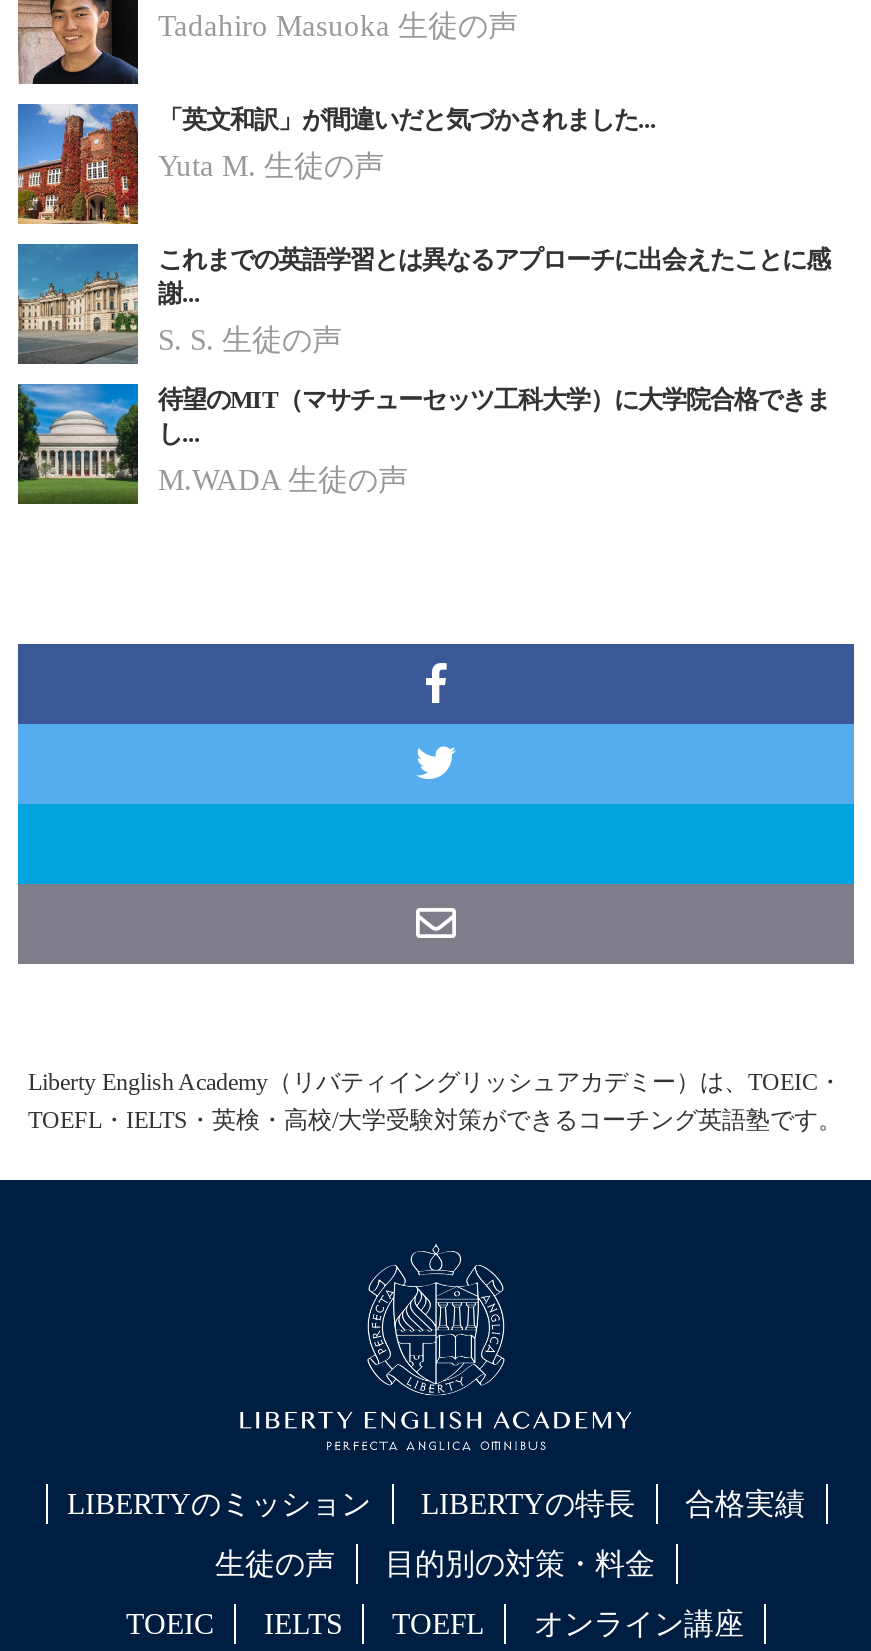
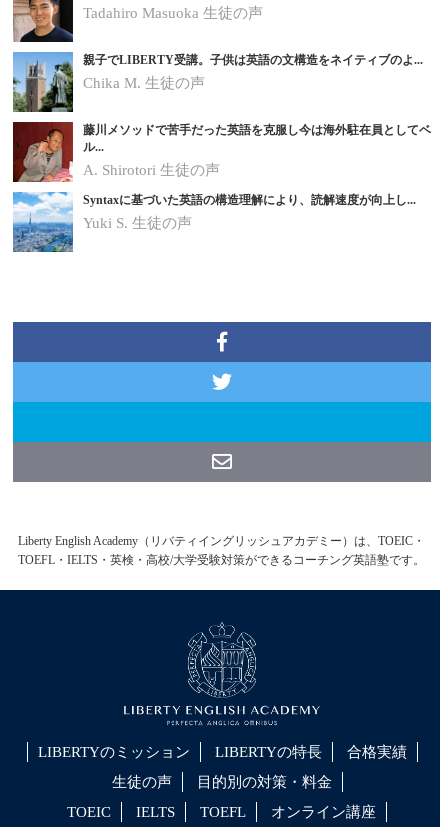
[16,104,656,226] [image] | 「英文和訳」が間違いだと気づかされました... -> [12,52,423,113] [image] | 親子でLIBERTY受講。子供は英語の文構造をネイティブのよ...
[158,150,384,182] Yuta M.生徒の声 -> [83,75,205,91] Chika M.生徒の声
[16,242,830,366] [image] | これまでの英語学習とは異なるアプローチに出会えたことに感 | 謝... -> [12,121,431,183] [image] | 藤川メソッドで苦手だった英語を克服し今は海外駐在員としてベ | ル...
[158,324,342,356] S. S.生徒の声 -> [83,162,220,178] A. Shirotori生徒の声
[16,382,830,506] [image] | 待望のMIT（マサチューセッツ工科大学）に大学院合格できま | し... -> [12,192,416,253] [image] | Syntaxに基づいた英語の構造理解により、読解速度が向上し...
[158,464,408,496] M.WADA生徒の声 -> [83,215,192,231] Yuki S.生徒の声

